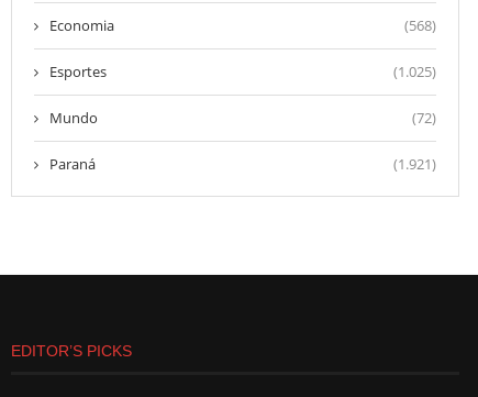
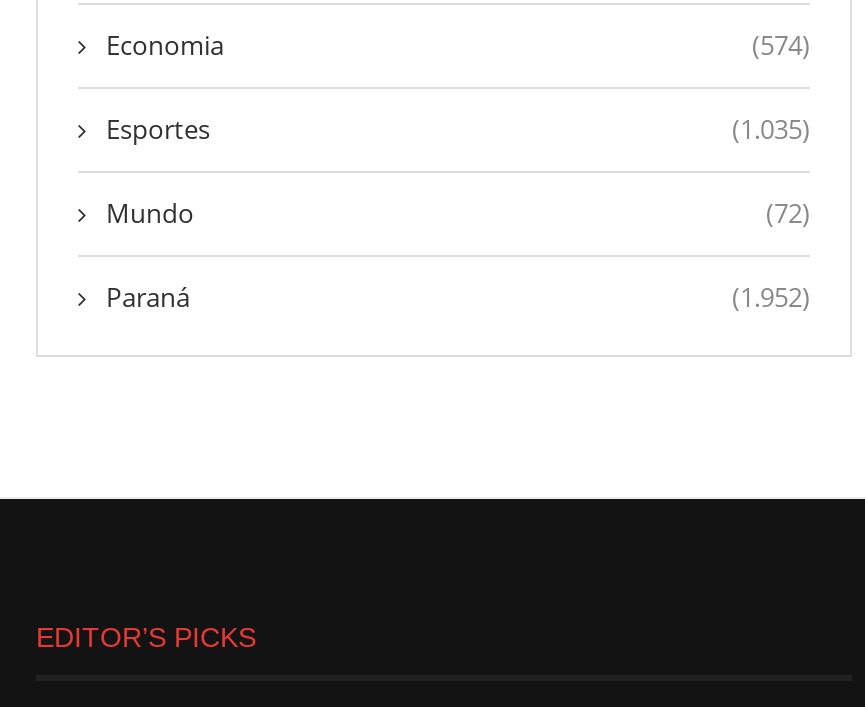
[404,15,436,35] (568) -> [752,27,810,63] (574)
[393,62,436,81] (1.025) -> [732,111,810,147] (1.035)
[393,154,436,174] (1.921) -> [732,279,810,315] (1.952)

